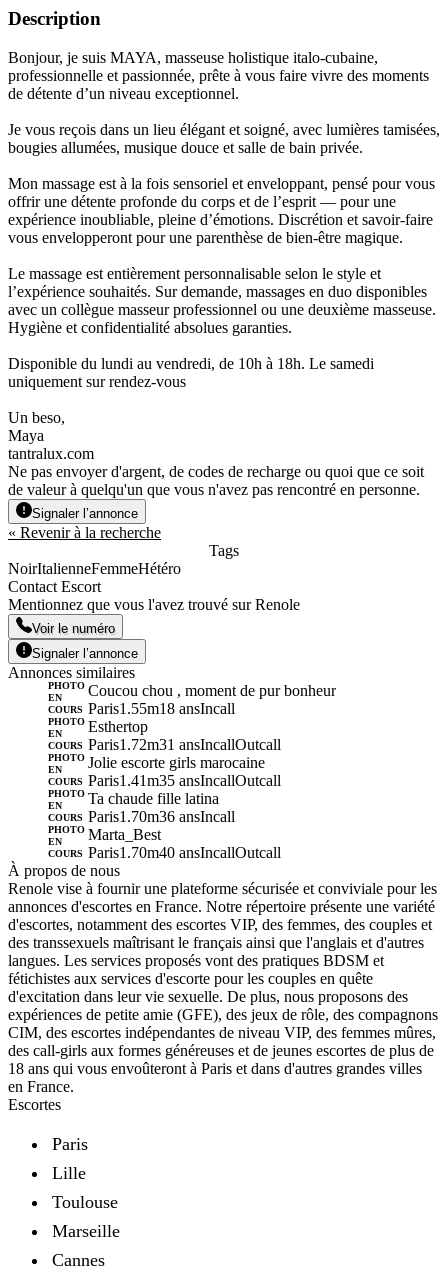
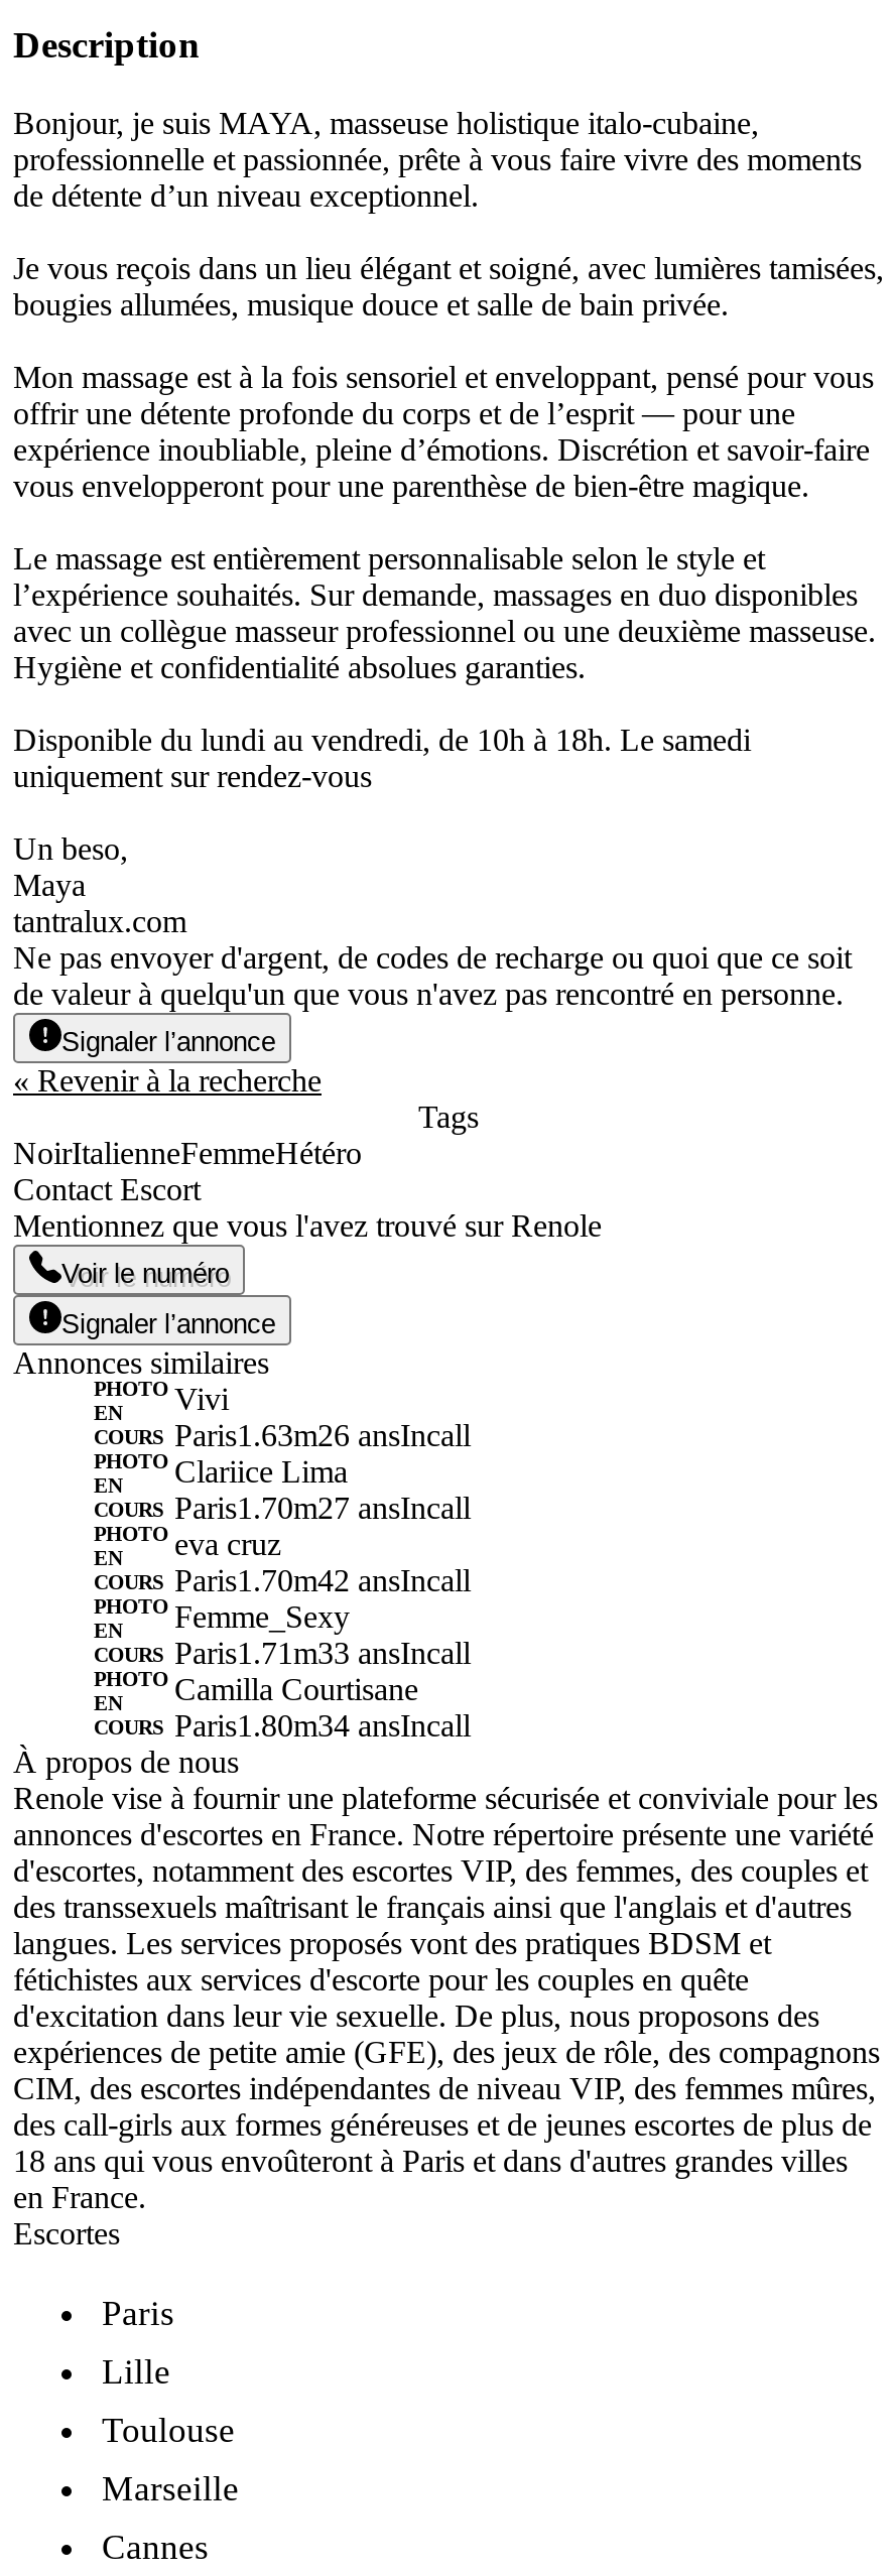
[88,682,336,717] Coucou chou , moment de pur bonheur | Paris1.55m18 ansIncall -> [174,1382,471,1452] Vivi | Paris1.63m26 ansIncall
[88,718,281,753] Esthertop | Paris1.72m31 ansIncallOutcall -> [174,1454,471,1525] Clariice Lima | Paris1.70m27 ansIncall
[88,754,281,789] Jolie escorte girls marocaine | Paris1.41m35 ansIncallOutcall -> [174,1527,471,1597] eva cruz | Paris1.70m42 ansIncall
[88,790,235,825] Ta chaude fille latina | Paris1.70m36 ansIncall -> [174,1599,471,1670] Femme_Sexy | Paris1.71m33 ansIncall
[88,826,281,861] Marta_Best | Paris1.70m40 ansIncallOutcall -> [174,1672,471,1742] Camilla Courtisane | Paris1.80m34 ansIncall

